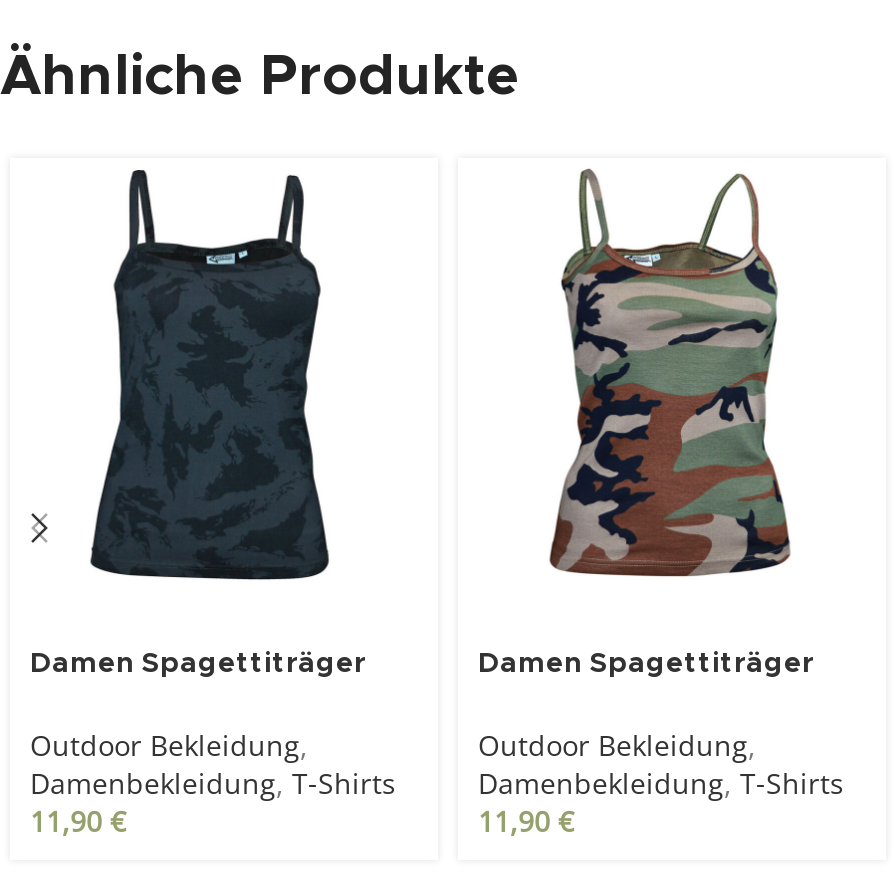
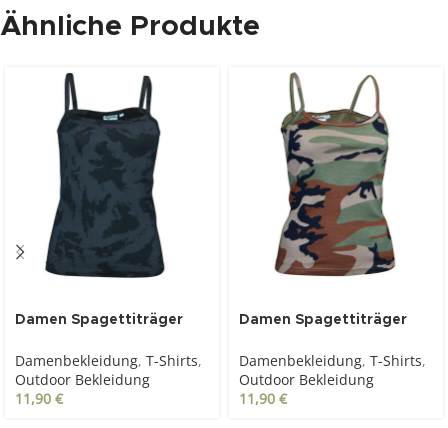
[30,726,396,802] Outdoor Bekleidung, | Damenbekleidung, T-Shirts -> [15,351,202,389] Damenbekleidung, T-Shirts, | Outdoor Bekleidung
[478,726,844,802] Outdoor Bekleidung, | Damenbekleidung, T-Shirts -> [239,351,426,389] Damenbekleidung, T-Shirts, | Outdoor Bekleidung

